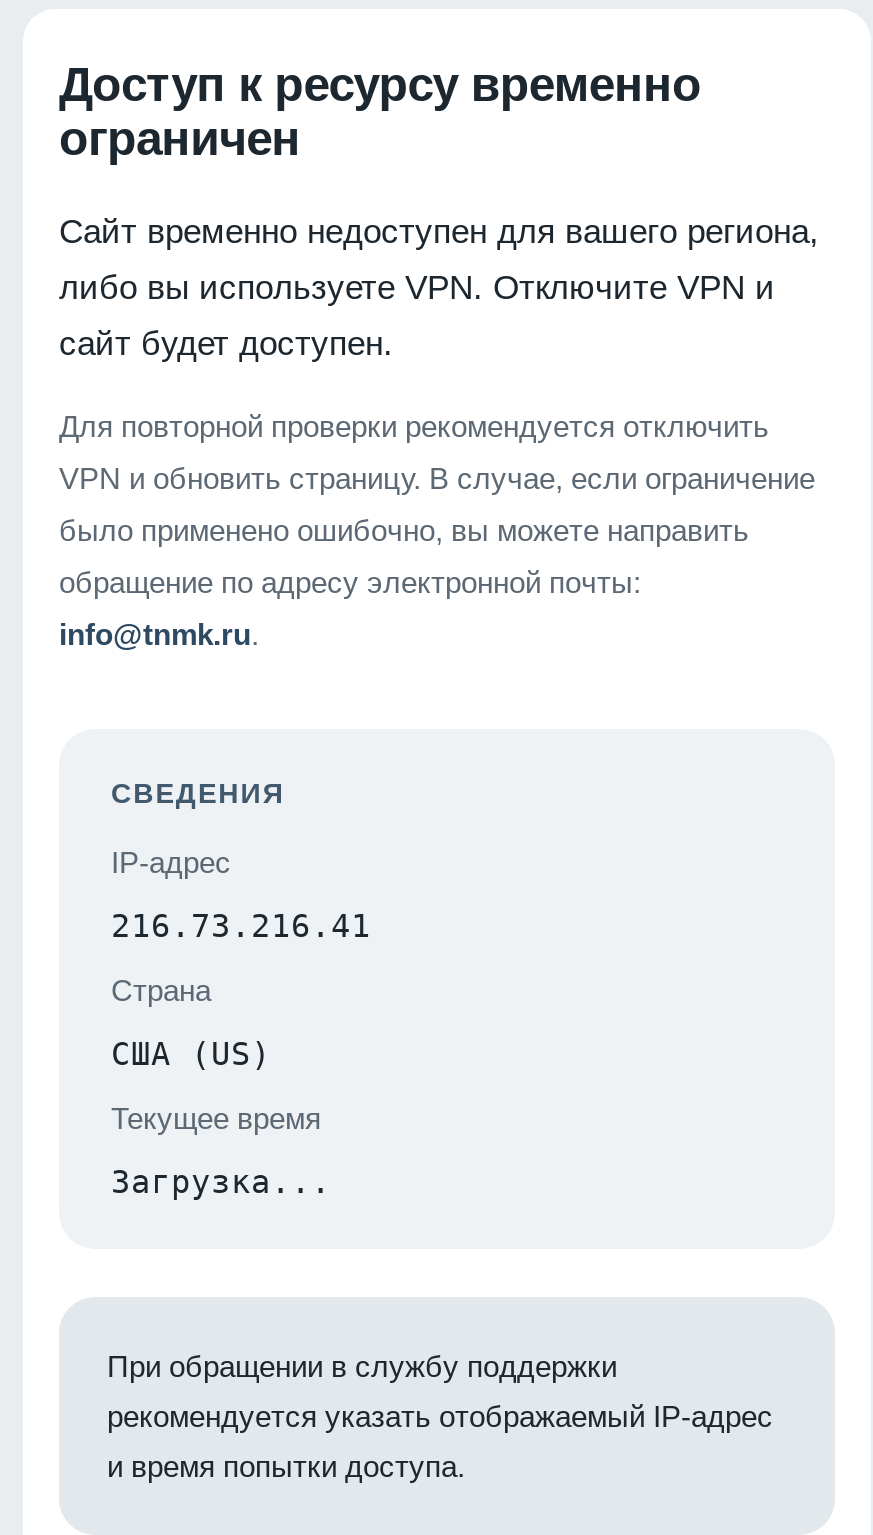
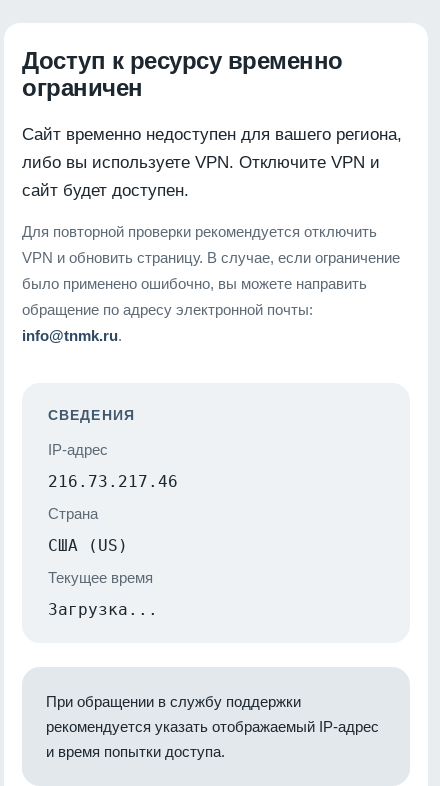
[111,906,371,944] 216.73.216.41 -> [48,471,178,490] 216.73.217.46

